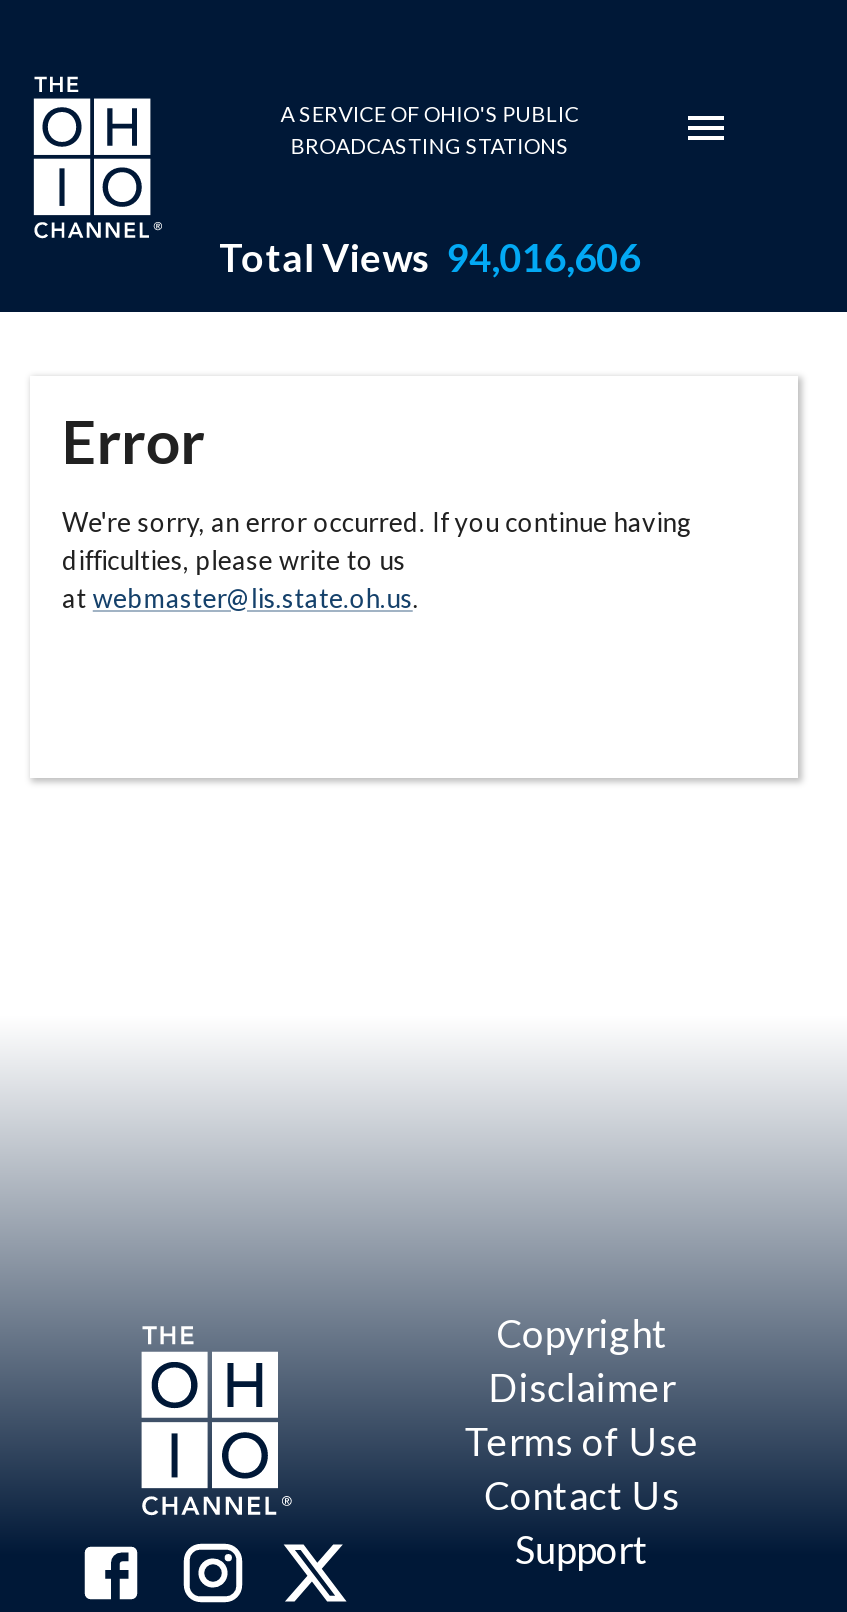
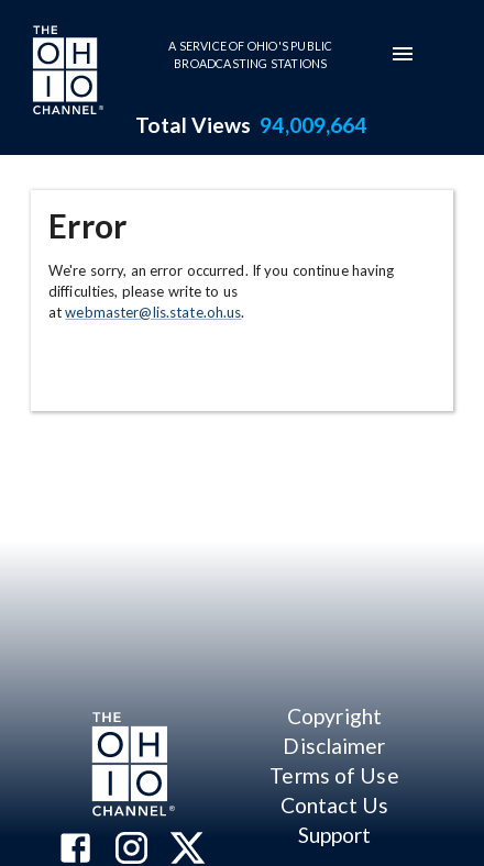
[219,234,640,280] Total Views 94,016,606 -> [135,112,367,137] Total Views 94,009,664

